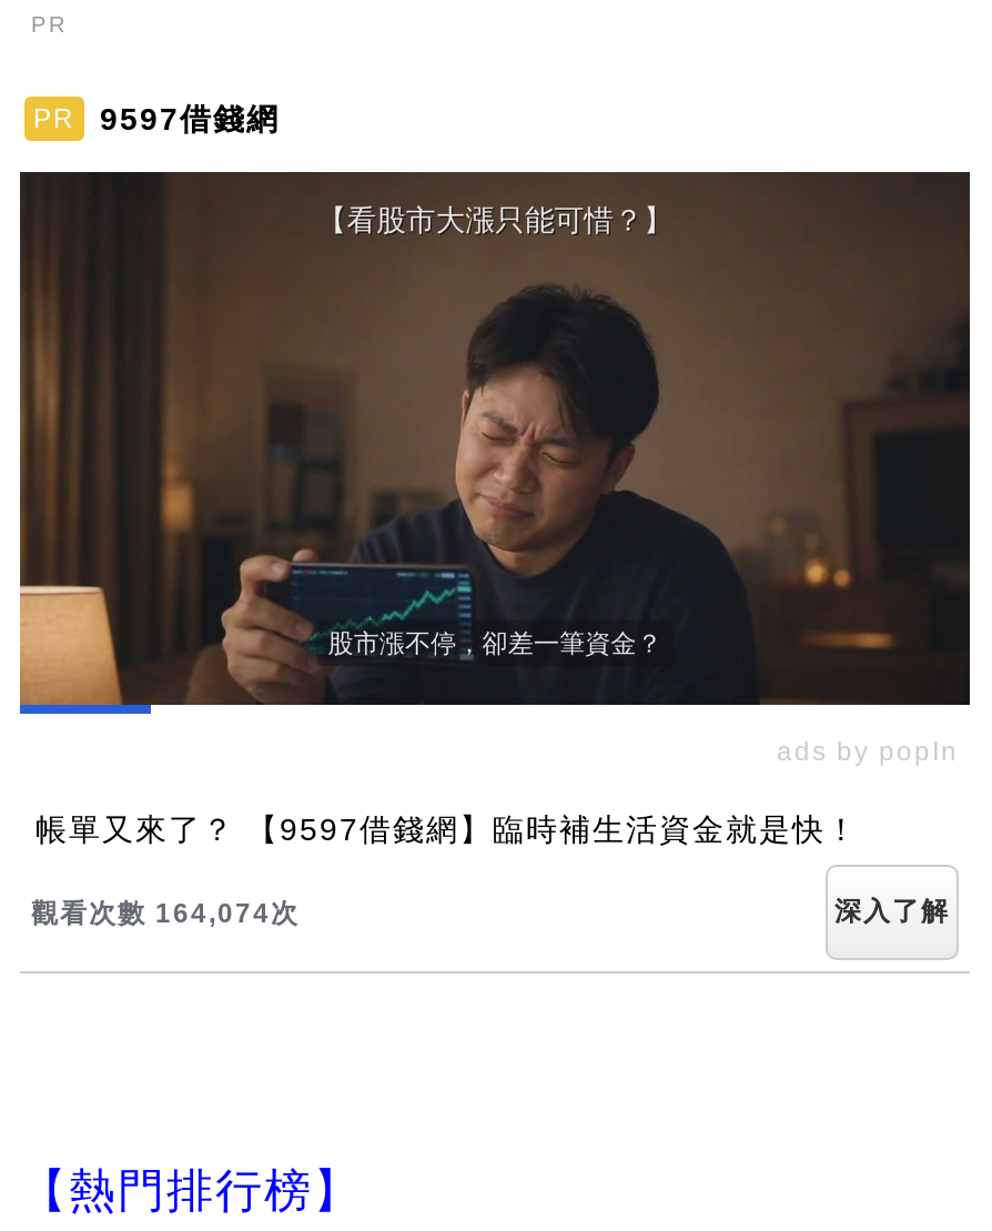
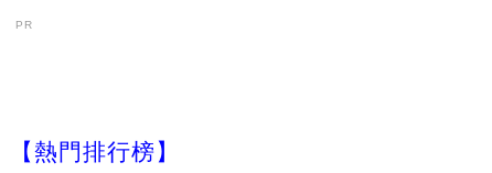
[33,101,280,136] PR | 9597借錢網 -> none
[18,170,972,930] [image] | ads by popIn | 帳單又來了？ 【9597借錢網】臨時補生活資金就是快！ | 觀看次數 164,074次 | 深入了解 -> none

